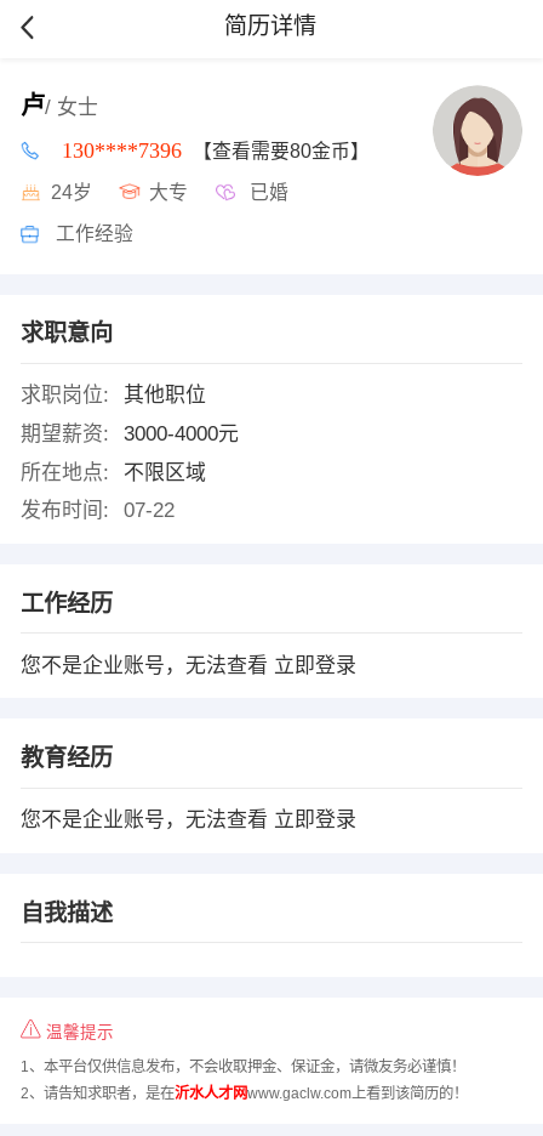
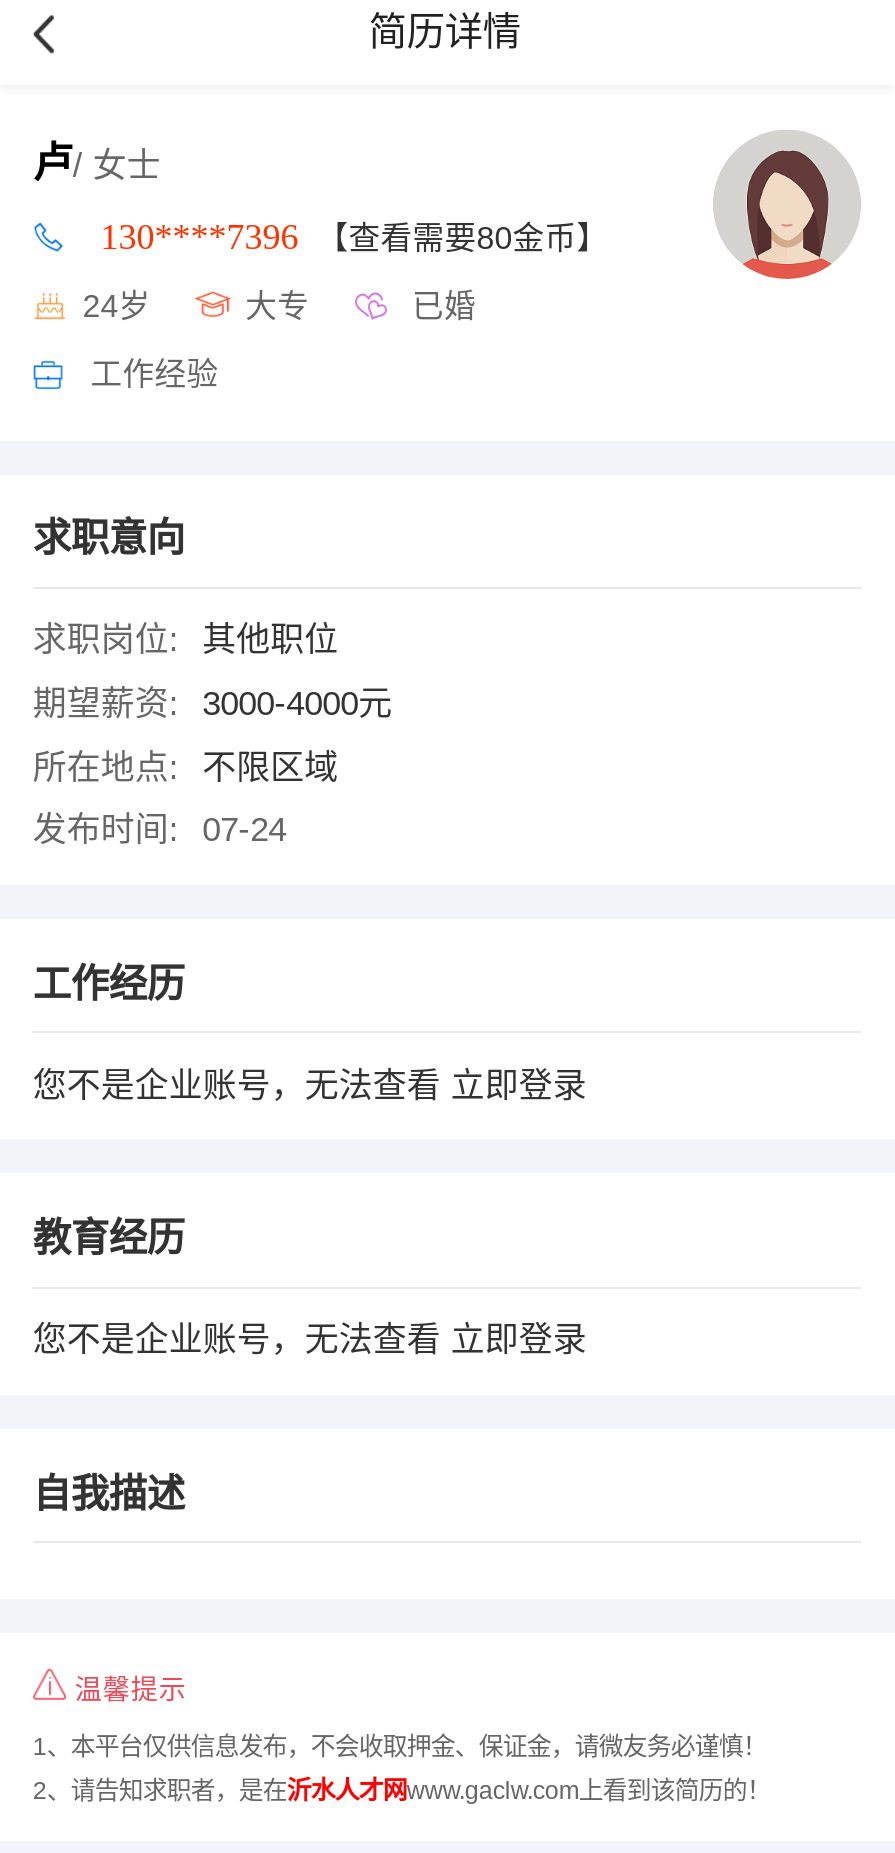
[20,499,174,522] 发布时间: 07-22 -> [33,812,286,850] 发布时间: 07-24

